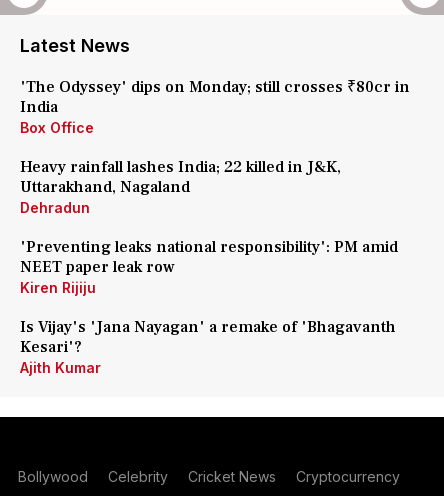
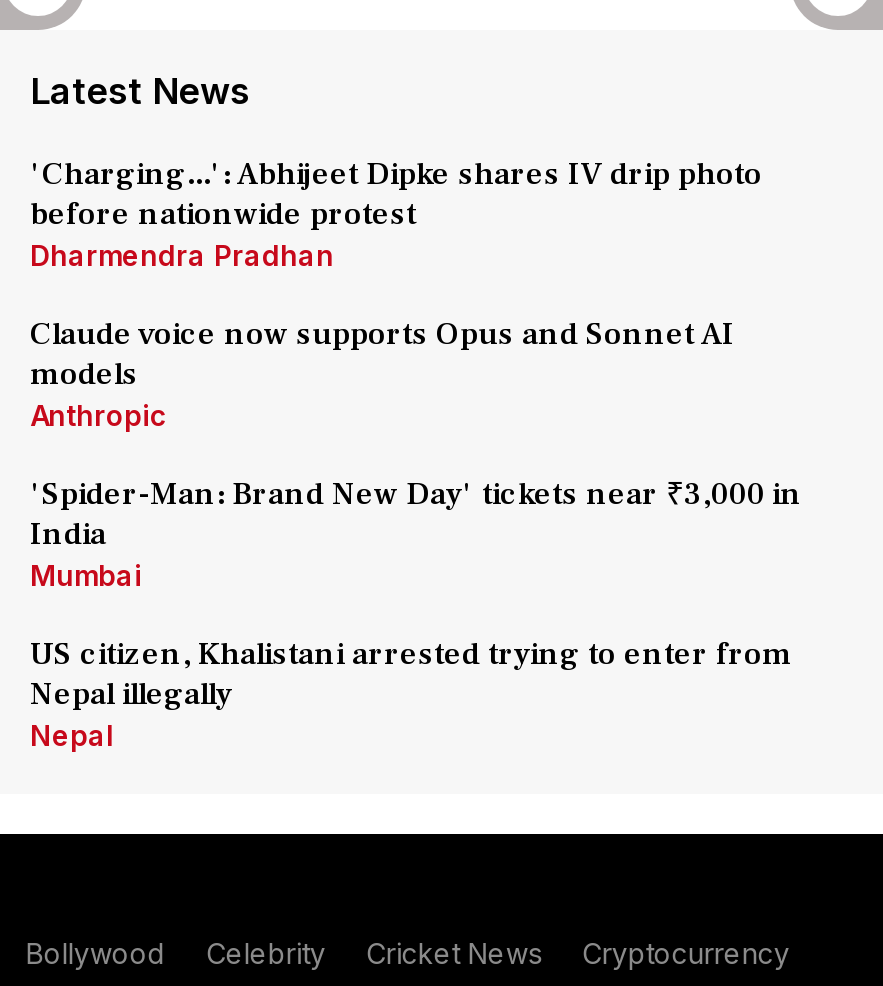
[20,77,410,97] 'The Odyssey' dips on Monday; still crosses ₹80cr in -> [30,154,802,514] 'Charging...': Abhijeet Dipke shares IV drip photo | before nationwide protest | Dharmendra Pradhan | Claude voice now supports Opus and Sonnet AI | models | Anthropic | 'Spider-Man: Brand New Day' tickets near ₹3,000 in
moved [20,97,58,117] -> [30,514,106,554]: India
[20,119,398,376] Box Office | Heavy rainfall lashes India; 22 killed in J&K, | Uttarakhand, Nagaland | Dehradun | 'Preventing leaks national responsibility': PM amid | NEET paper leak row | Kiren Rijiju | Is Vijay's 'Jana Nayagan' a remake of 'Bhagavanth | Kesari'? | Ajith Kumar -> [30,558,792,752] Mumbai | US citizen, Khalistani arrested trying to enter from | Nepal illegally | Nepal

